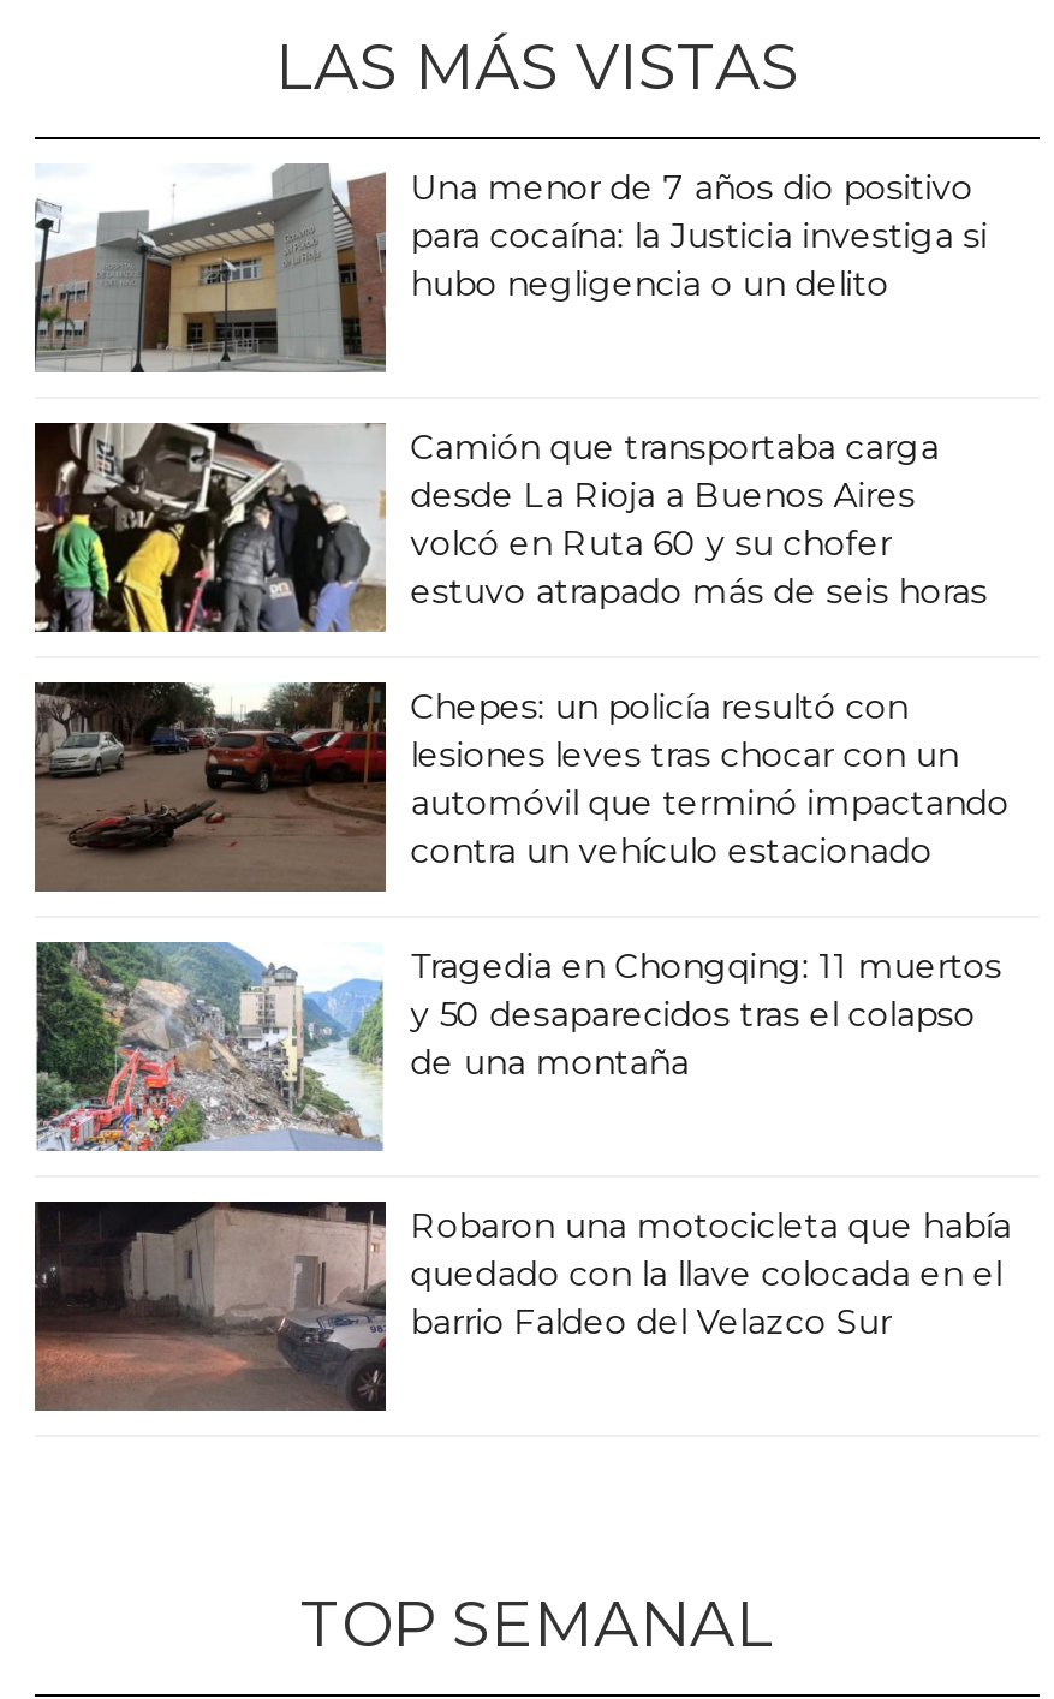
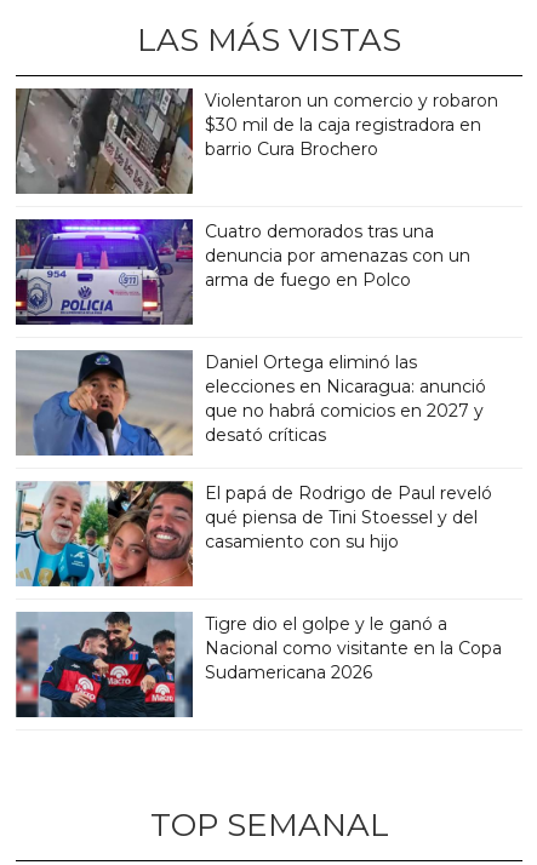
[35,163,987,372] [image] | Una menor de 7 años dio positivo | para cocaína: la Justicia investiga si | hubo negligencia o un delito -> [15,87,499,194] [image] | Violentaron un comercio y robaron | $30 mil de la caja registradora en | barrio Cura Brochero
[32,421,987,634] [image] | Camión que transportaba carga | desde La Rioja a Buenos Aires | volcó en Ruta 60 y su chofer | estuvo atrapado más de seis horas -> [15,218,471,326] [image] | Cuatro demorados tras una | denuncia por amenazas con un | arma de fuego en Polco
[35,680,1009,894] [image] | Chepes: un policía resultó con | lesiones leves tras chocar con un | automóvil que terminó impactando | contra un vehículo estacionado -> [16,350,486,457] [image] | Daniel Ortega eliminó las | elecciones en Nicaragua: anunció | que no habrá comicios en 2027 y | desató críticas
[35,940,1002,1153] [image] | Tragedia en Chongqing: 11 muertos | y 50 desaparecidos tras el colapso | de una montaña -> [15,480,493,588] [image] | El papá de Rodrigo de Paul reveló | qué piensa de Tini Stoessel y del | casamiento con su hijo
[32,1199,1011,1413] [image] | Robaron una motocicleta que había | quedado con la llave colocada en el | barrio Faldeo del Velazco Sur -> [15,611,502,718] [image] | Tigre dio el golpe y le ganó a | Nacional como visitante en la Copa | Sudamericana 2026

